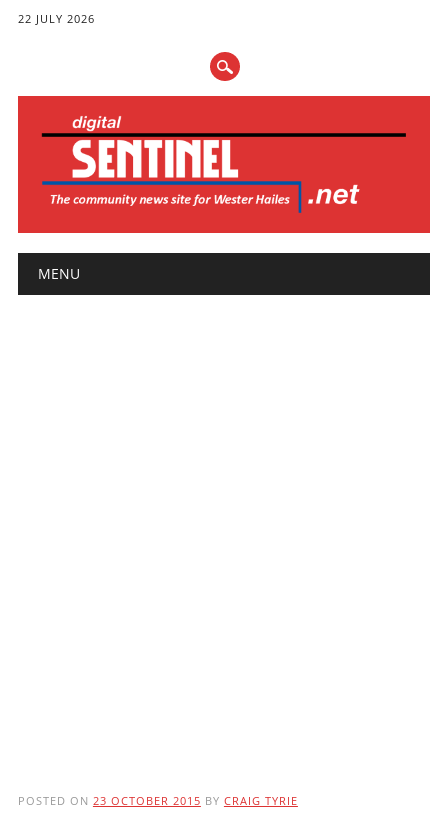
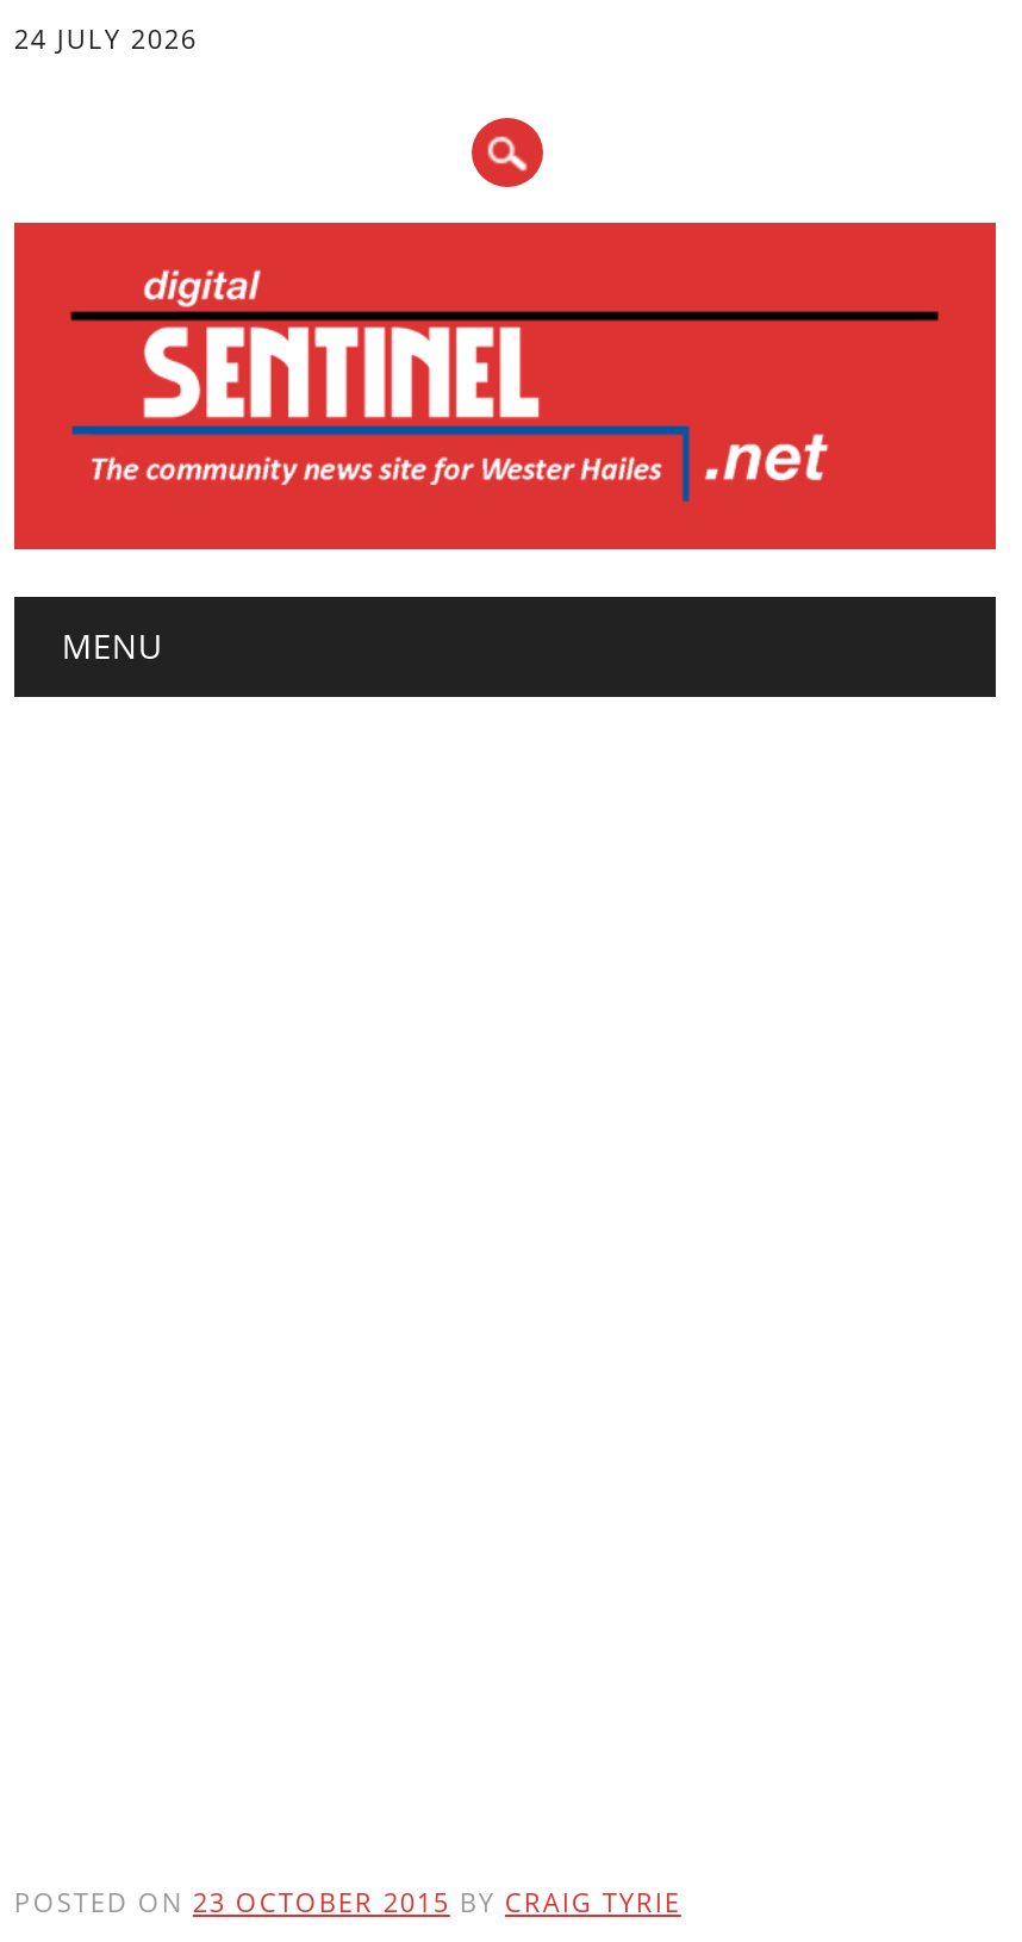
[18,11,95,26] 22 JULY 2026 -> [14,20,197,56] 24 JULY 2026

